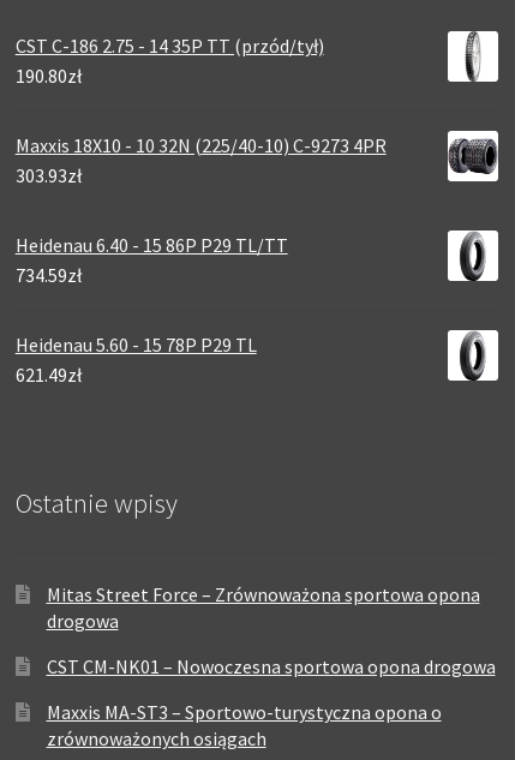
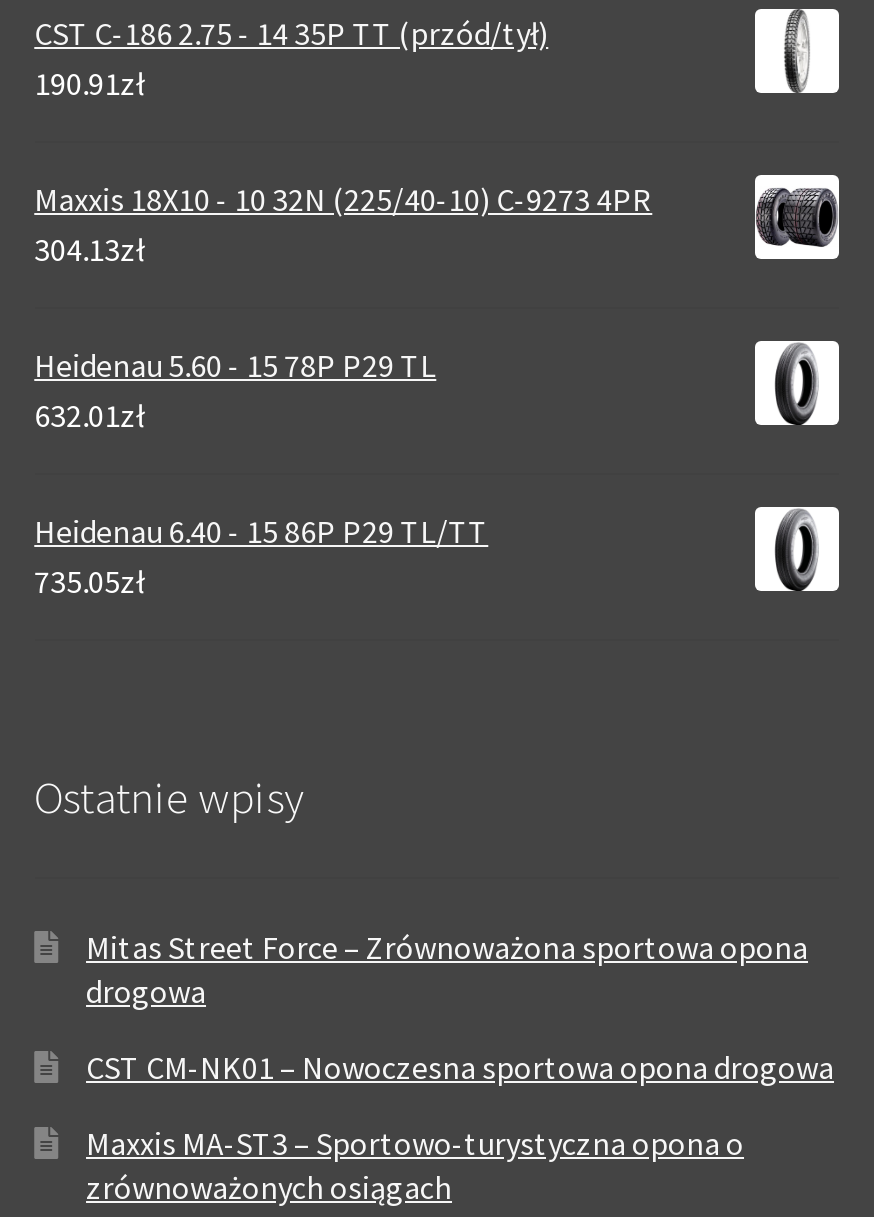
[15,64,81,88] 190.80zł -> [34,63,144,103] 190.91zł
[15,164,81,188] 303.93zł -> [34,229,144,435] 304.13zł | 632.01zł
moved [15,233,288,257] -> [34,511,488,551]: Heidenau 6.40 - 15 86P P29 TL/TT
[15,263,81,387] 734.59zł | 621.49zł -> [34,561,144,601] 735.05zł
moved [15,333,256,357] -> [34,345,436,385]: Heidenau 5.60 - 15 78P P29 TL

